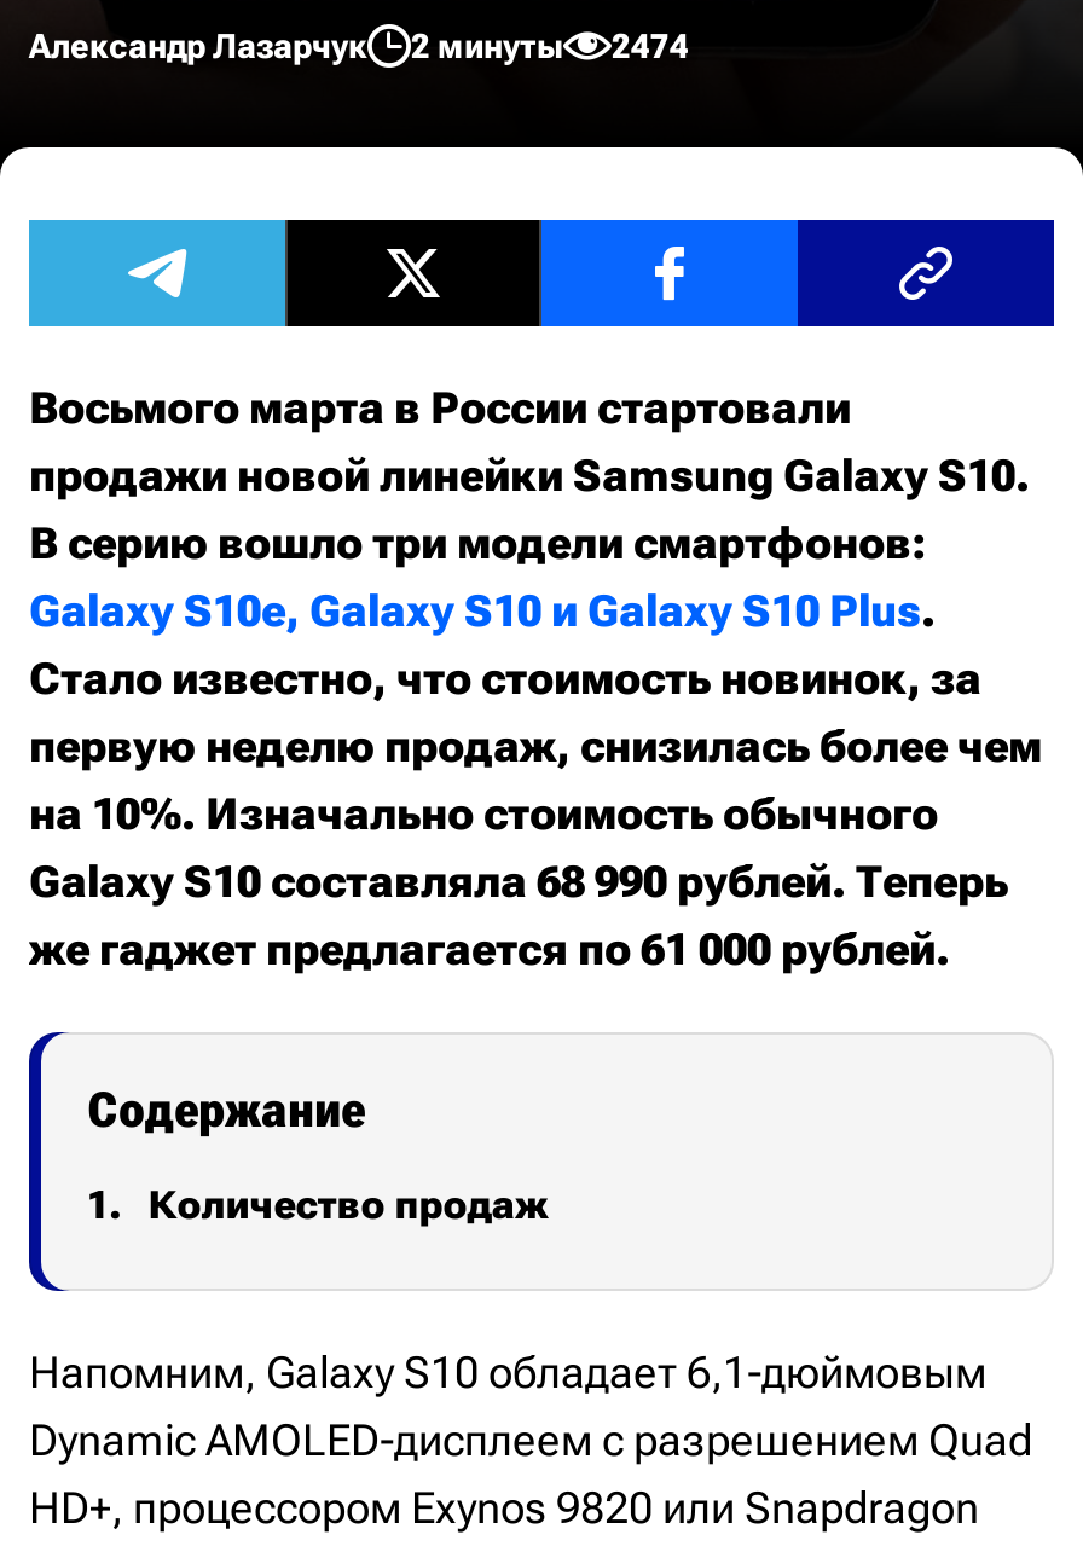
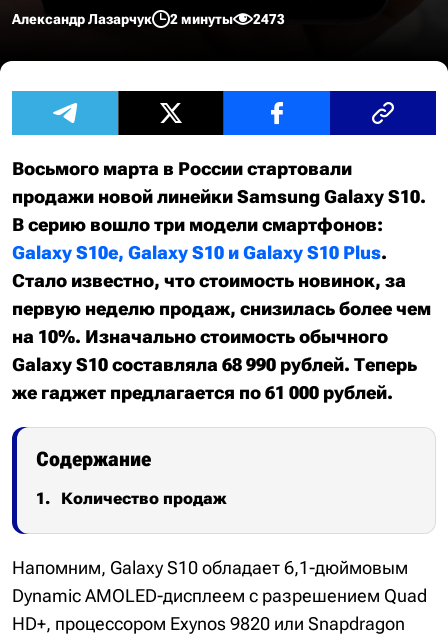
[29,27,689,65] Александр Лазарчук 2 минуты 2474 -> [12,11,285,27] Александр Лазарчук 2 минуты 2473

